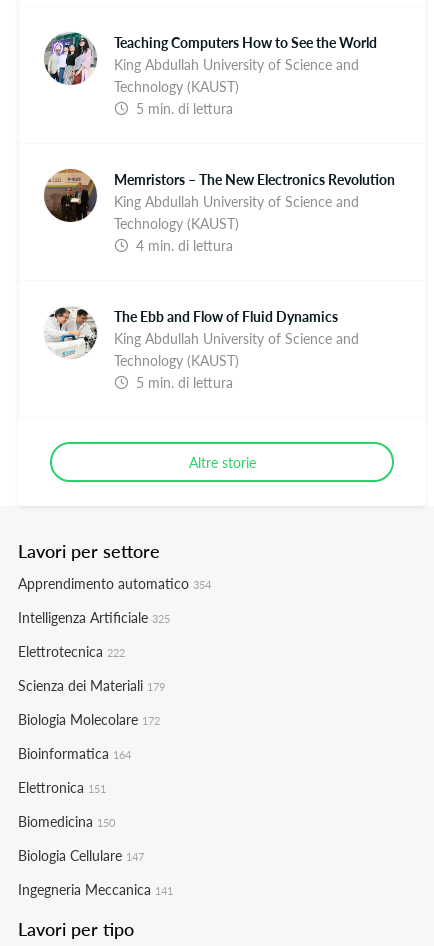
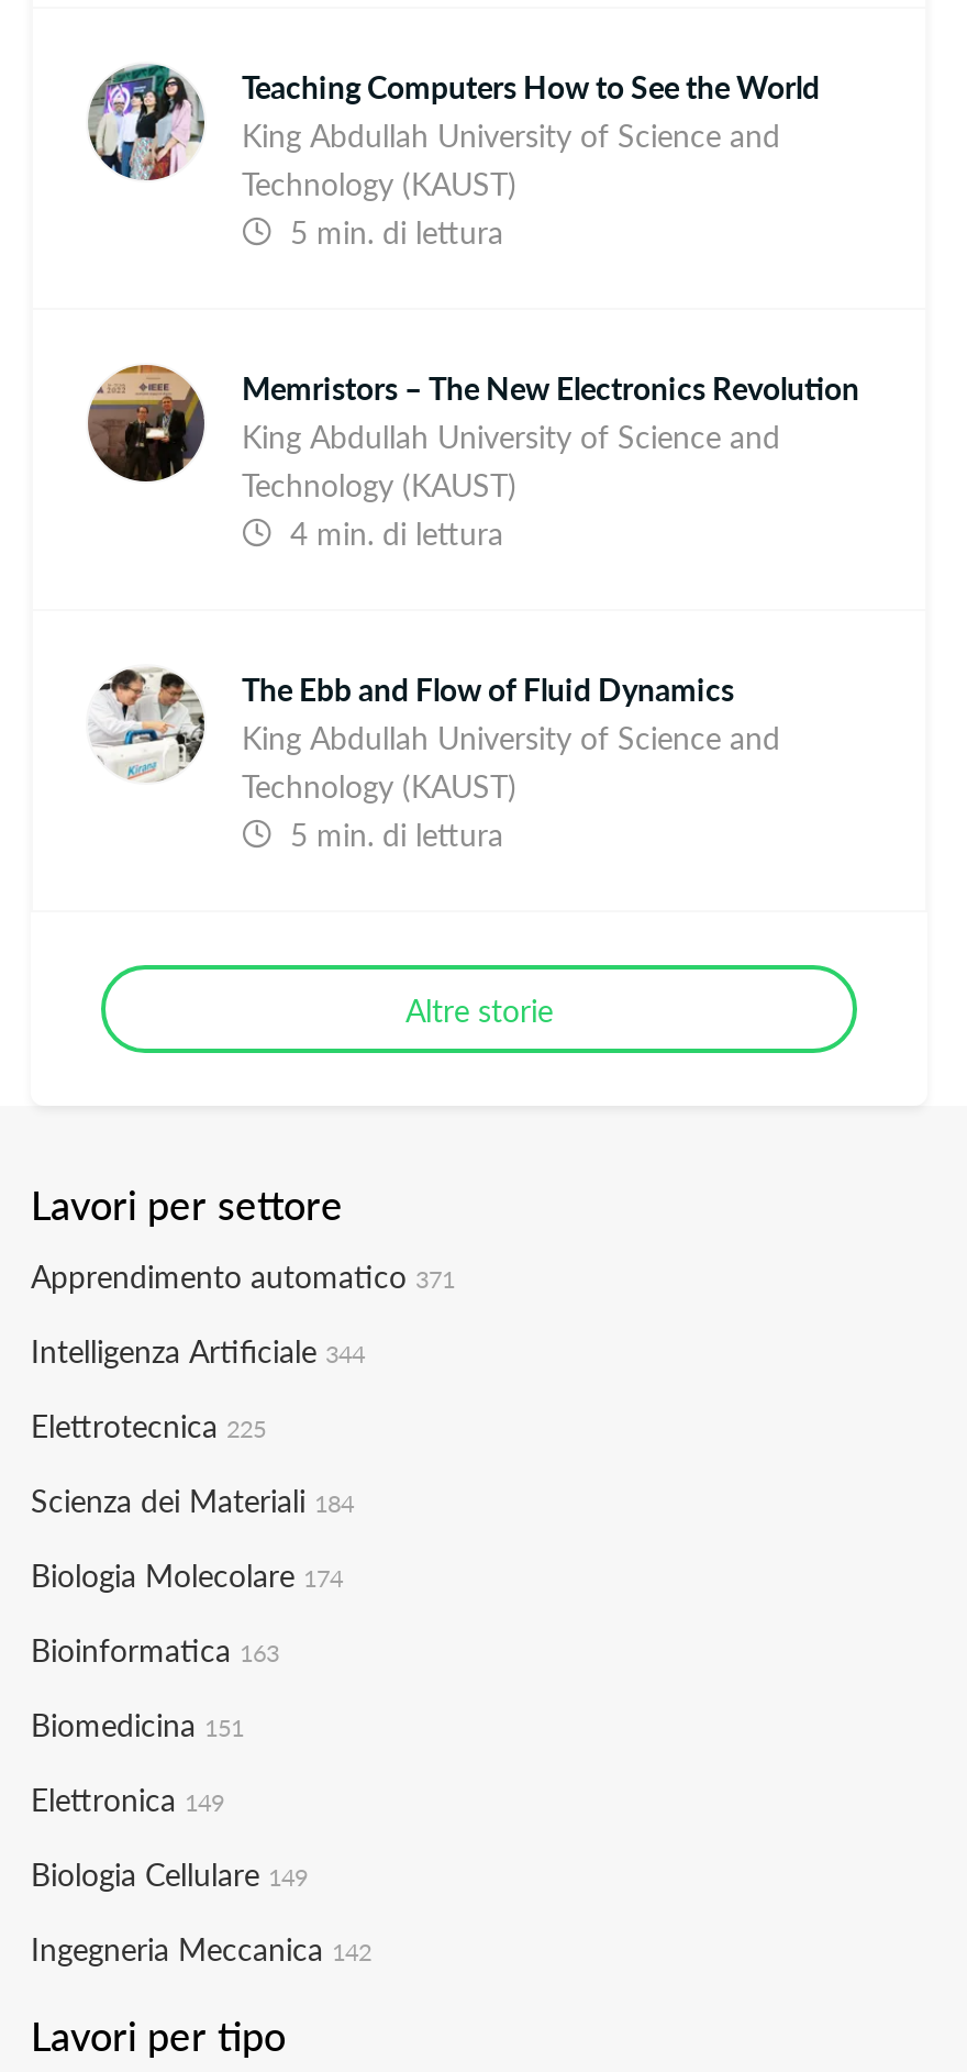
[18,573,211,593] Apprendimento automatico 354 -> [31,1253,455,1297] Apprendimento automatico 371
[18,607,170,627] Intelligenza Artificiale 325 -> [31,1328,365,1372] Intelligenza Artificiale 344
[18,641,125,661] Elettrotecnica 222 -> [31,1403,266,1447] Elettrotecnica 225
[18,675,165,695] Scienza dei Materiali 179 -> [31,1477,354,1521] Scienza dei Materiali 184
[18,709,160,729] Biologia Molecolare 172 -> [31,1552,343,1596] Biologia Molecolare 174
[18,743,131,763] Bioinformatica 164 -> [31,1627,279,1671] Bioinformatica 163
[18,777,106,797] Elettronica 151 -> [31,1702,244,1746] Biomedicina 151
[18,811,115,831] Biomedicina 150 -> [31,1776,224,1820] Elettronica 149
[18,845,144,865] Biologia Cellulare 147 -> [31,1851,308,1895] Biologia Cellulare 149
[18,879,173,899] Ingegneria Meccanica 141 -> [31,1926,371,1970] Ingegneria Meccanica 142

